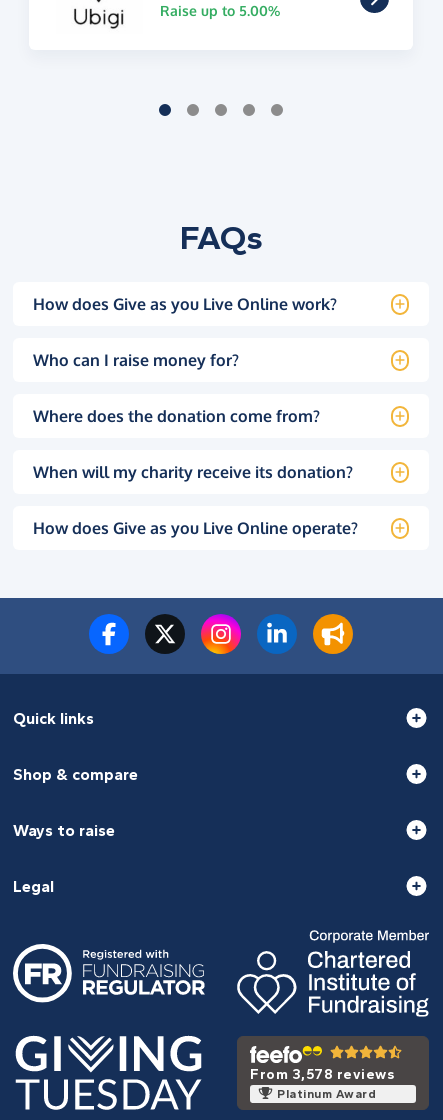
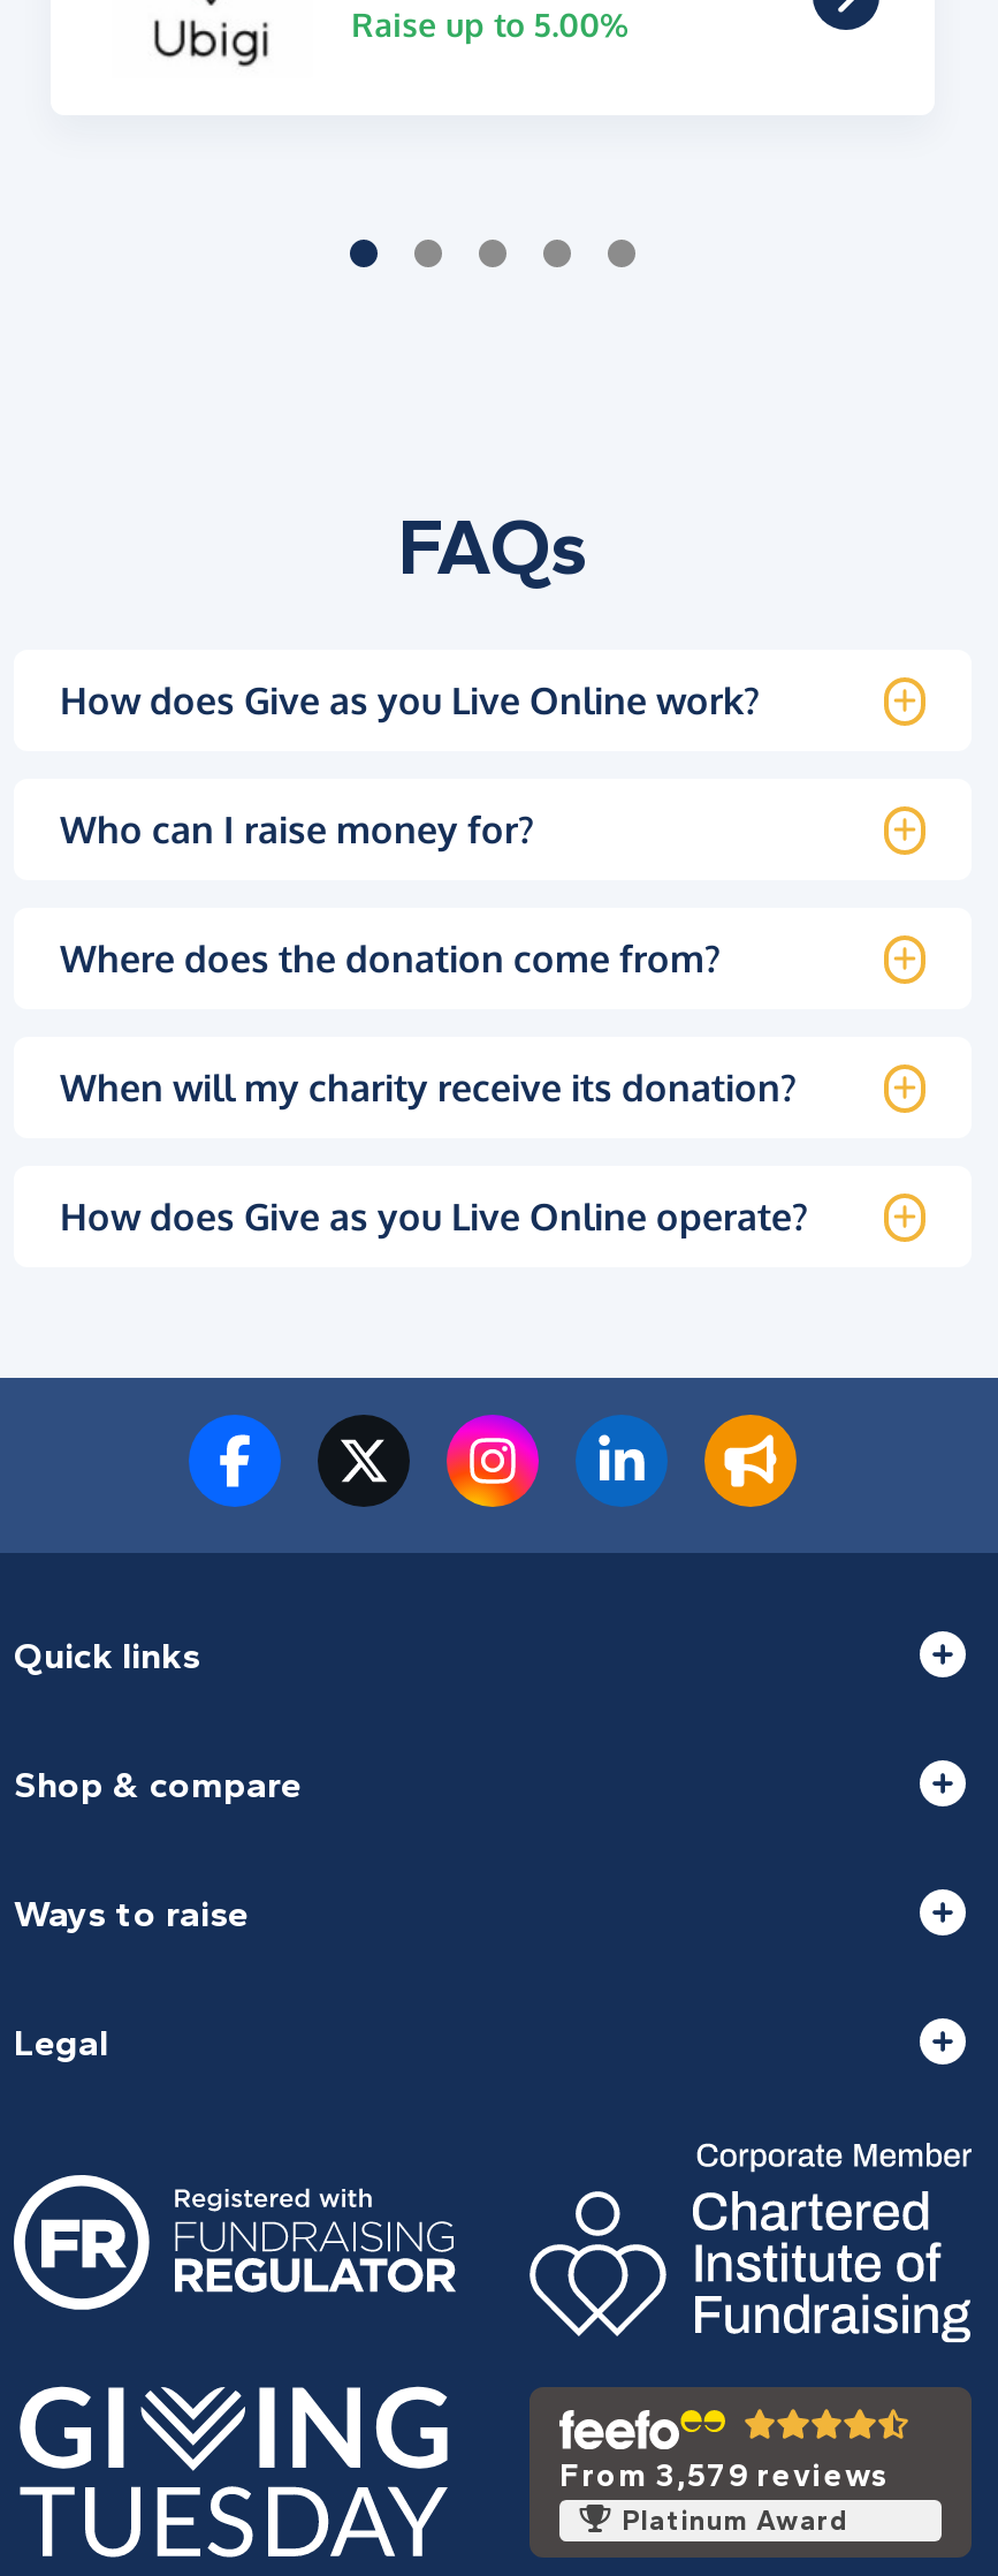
[250,1065,394,1082] From 3,578 reviews -> [559,2455,889,2494] From 3,579 reviews

